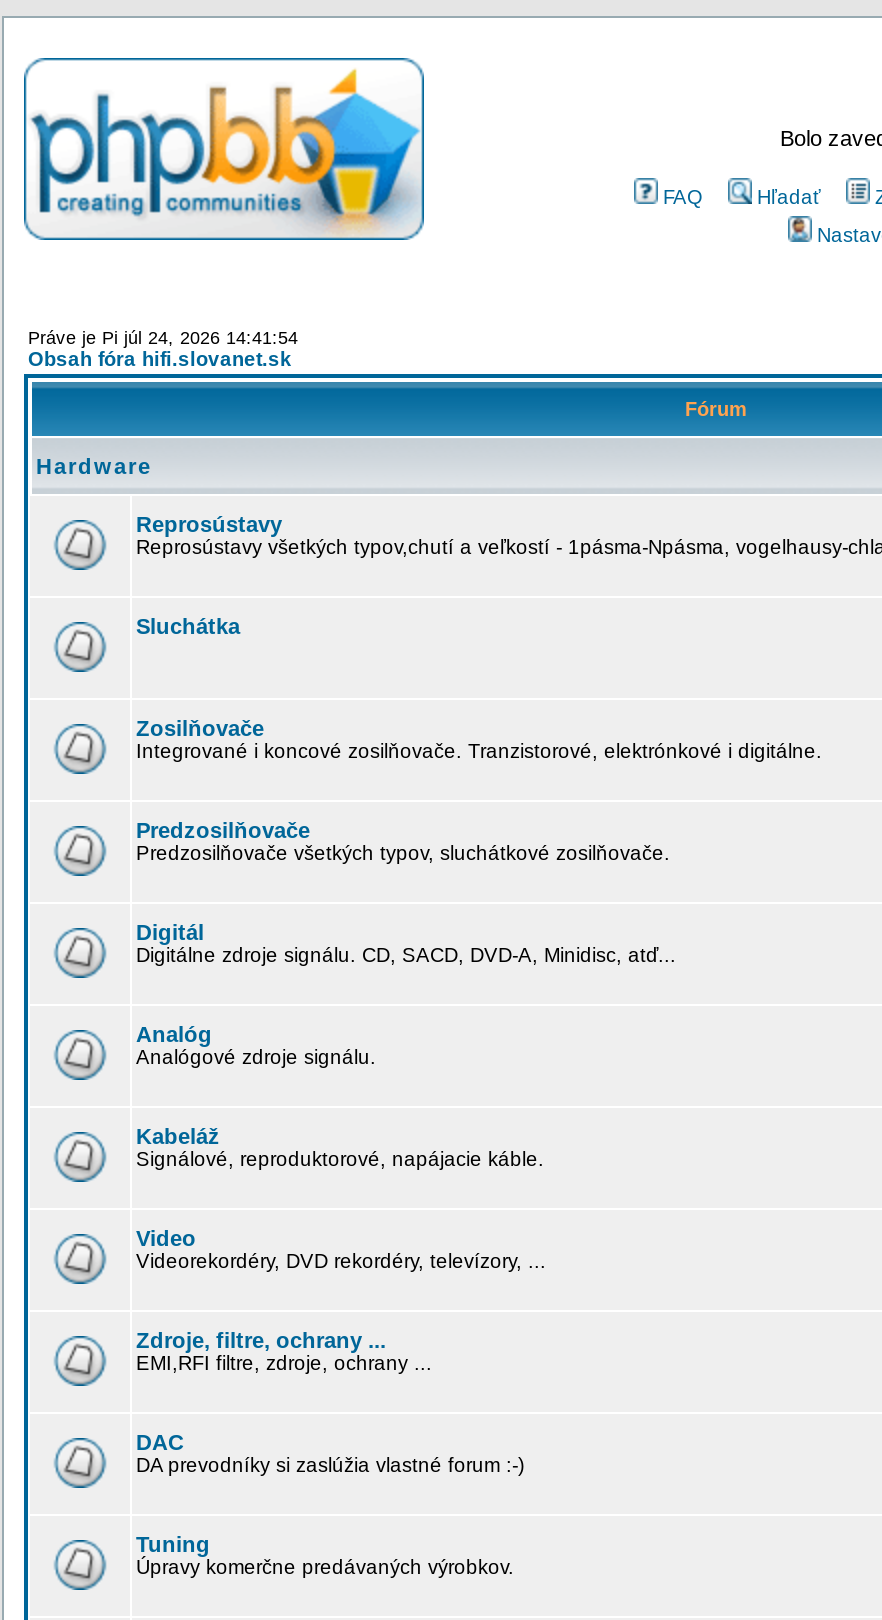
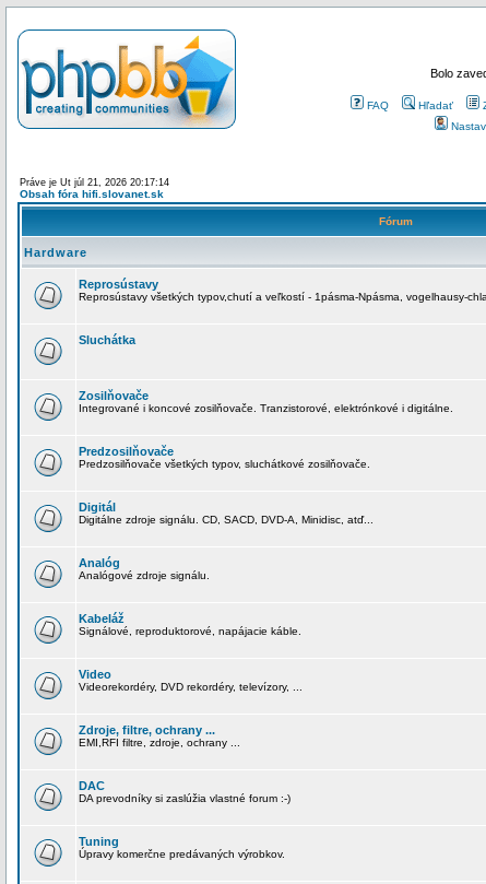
[28,328,298,348] Práve je Pi júl 24, 2026 14:41:54 -> [20,177,169,188] Práve je Ut júl 21, 2026 20:17:14

